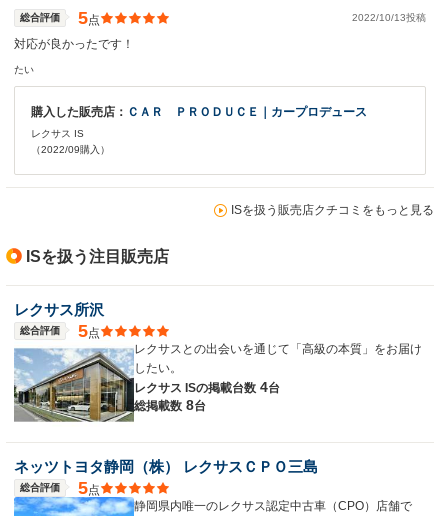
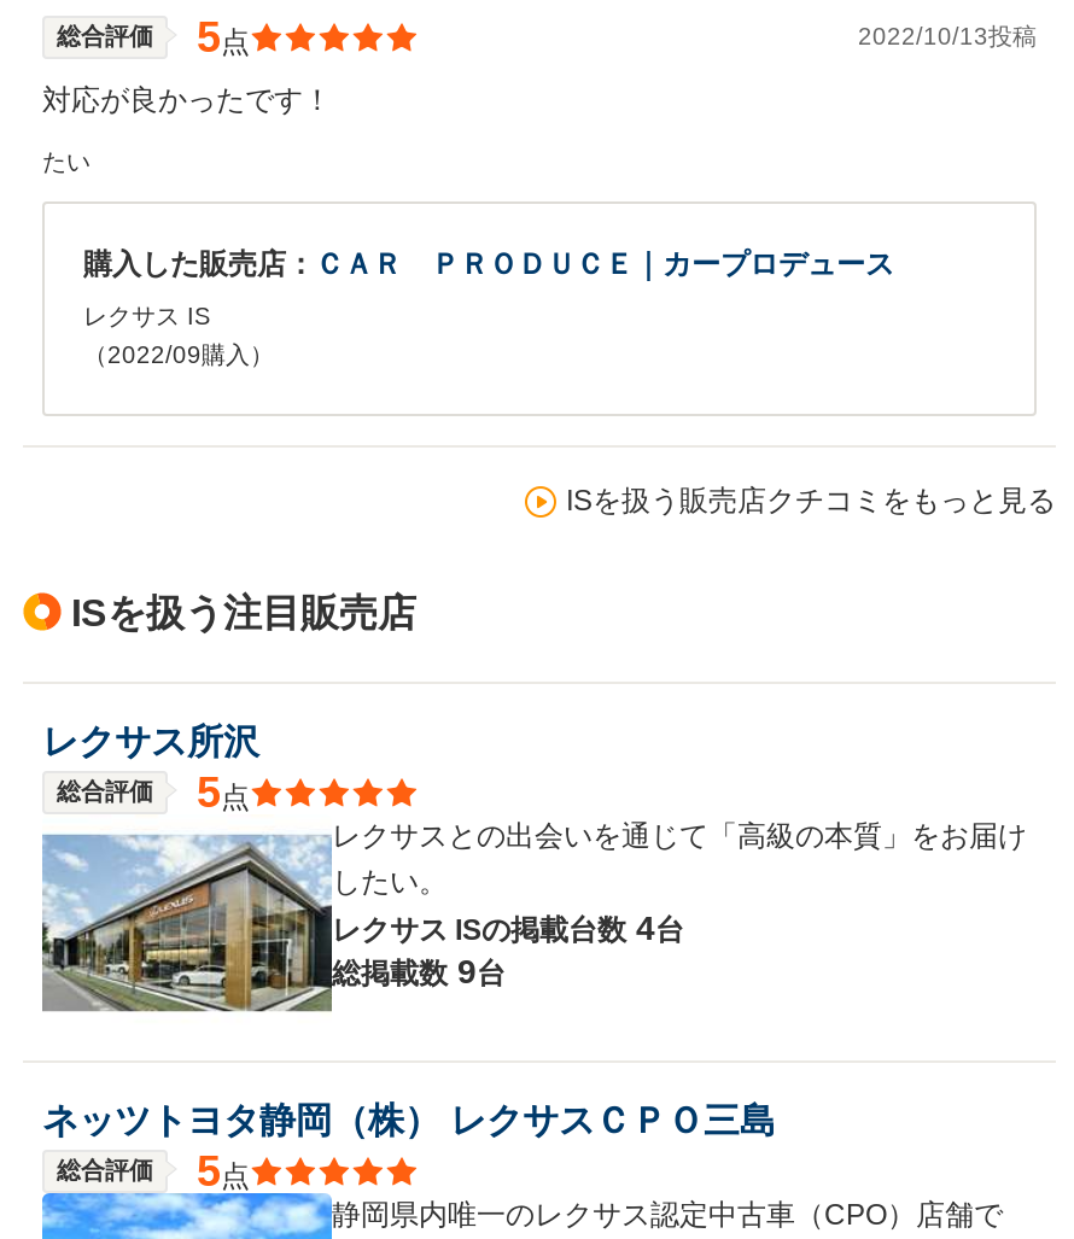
[134,397,206,413] 総掲載数 8台 -> [332,951,506,990] 総掲載数 9台

